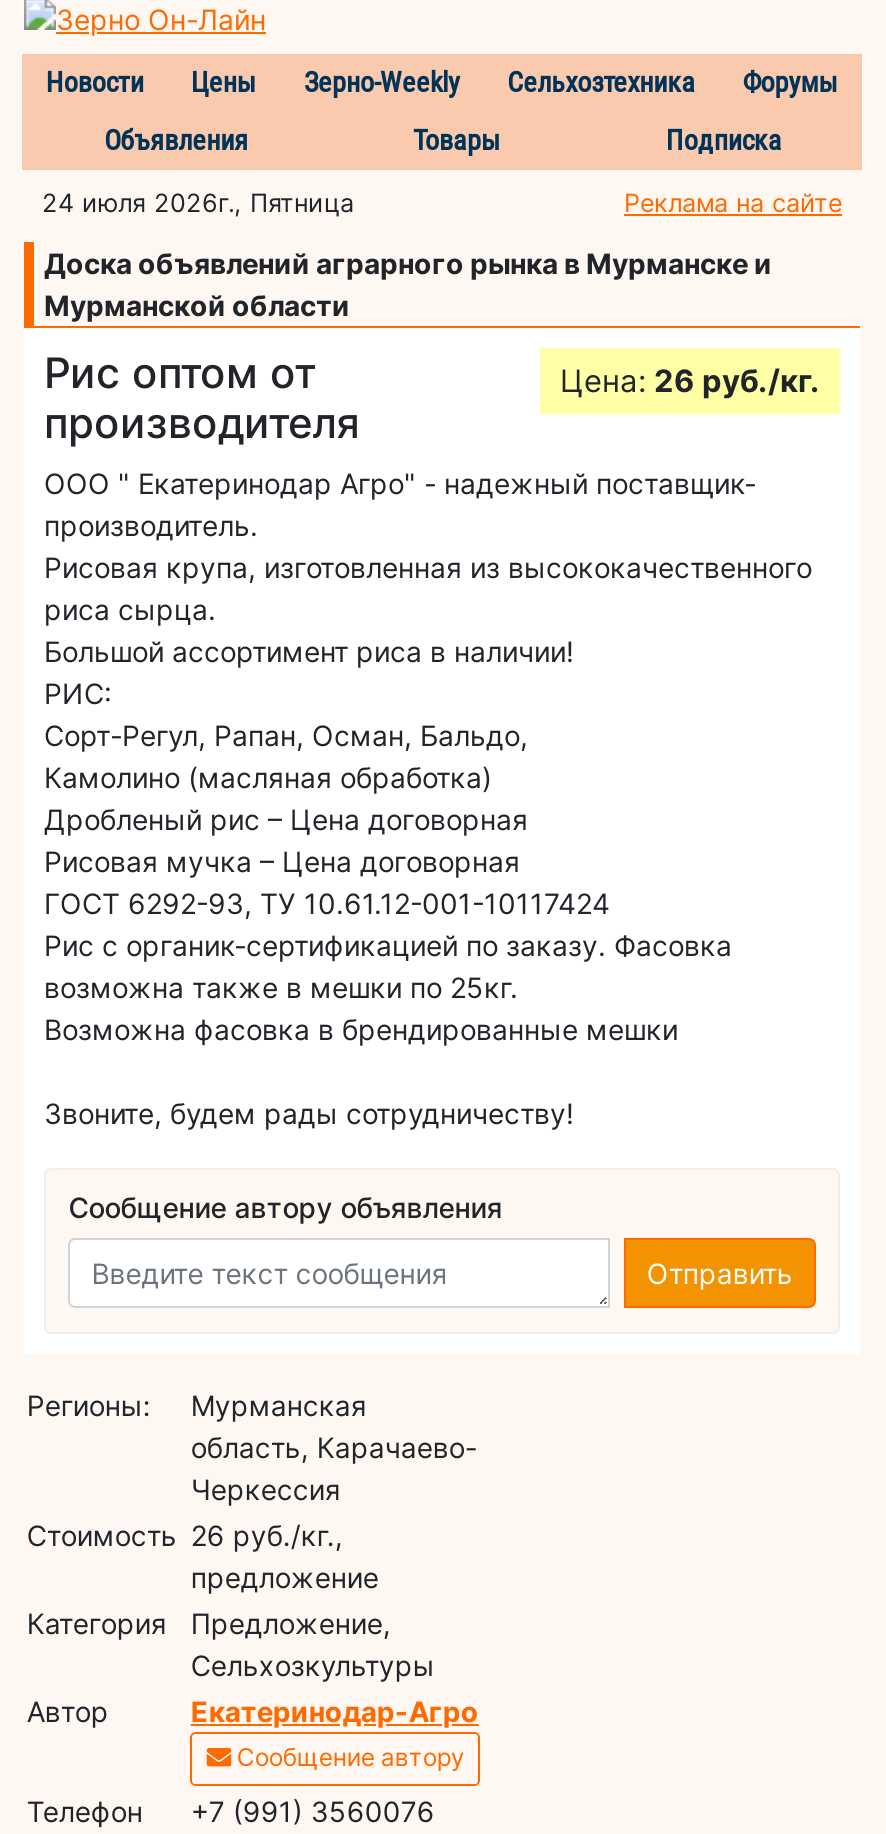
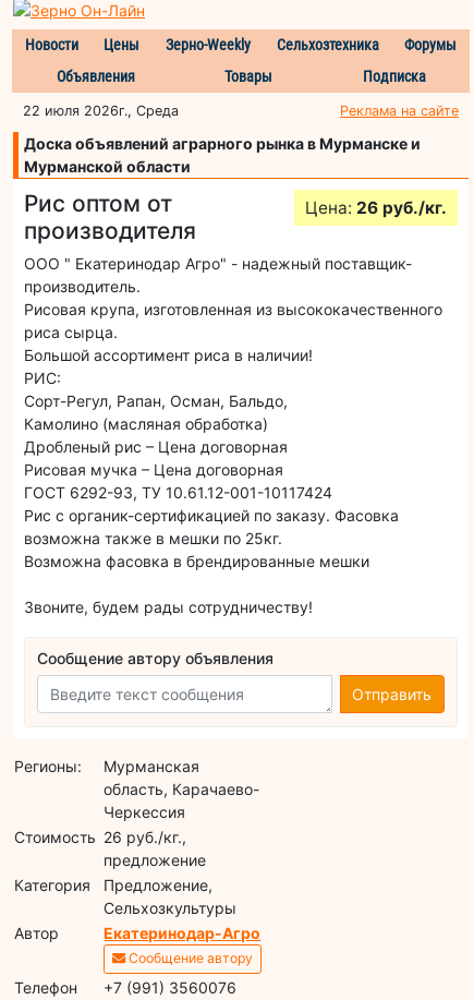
[42,187,354,217] 24 июля 2026г., Пятница -> [23,102,179,119] 22 июля 2026г., Среда

